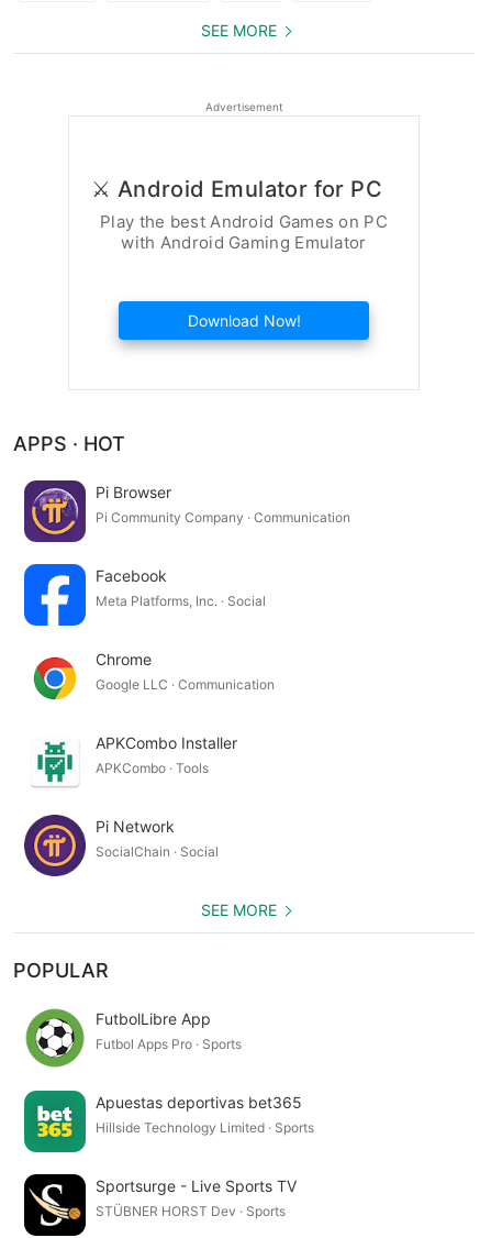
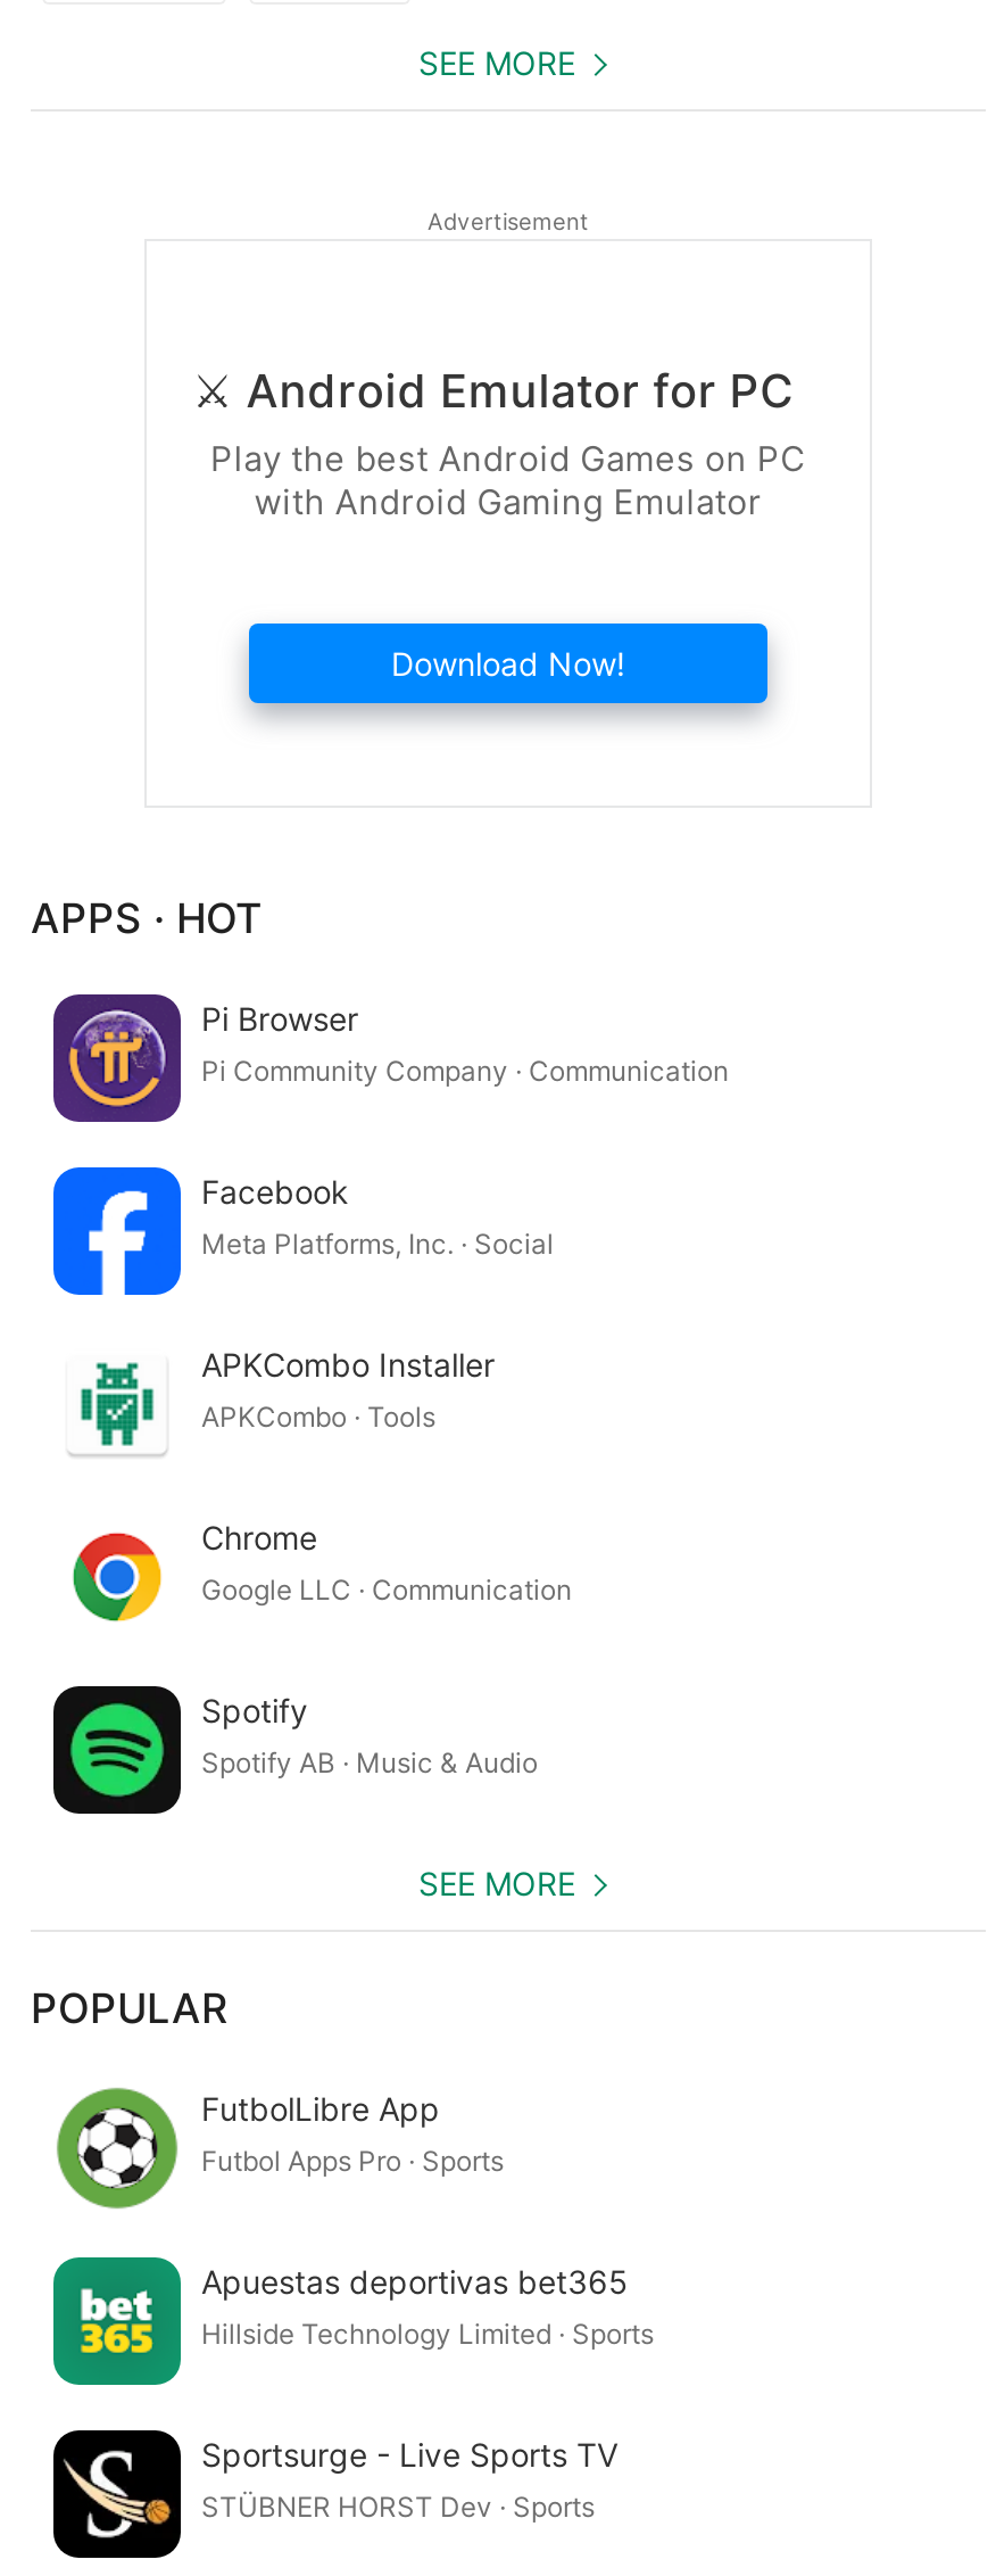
moved [33,649,275,700] -> [72,1517,572,1623]: [image] | Chrome | Google LLC · Communication
moved [34,733,237,783] -> [74,1344,495,1447]: [image] | APKCombo Installer | APKCombo · Tools
[23,814,219,877] [image] | Pi Network | SocialChain · Social -> [51,1684,538,1816] [image] | Spotify | Spotify AB · Music & Audio

